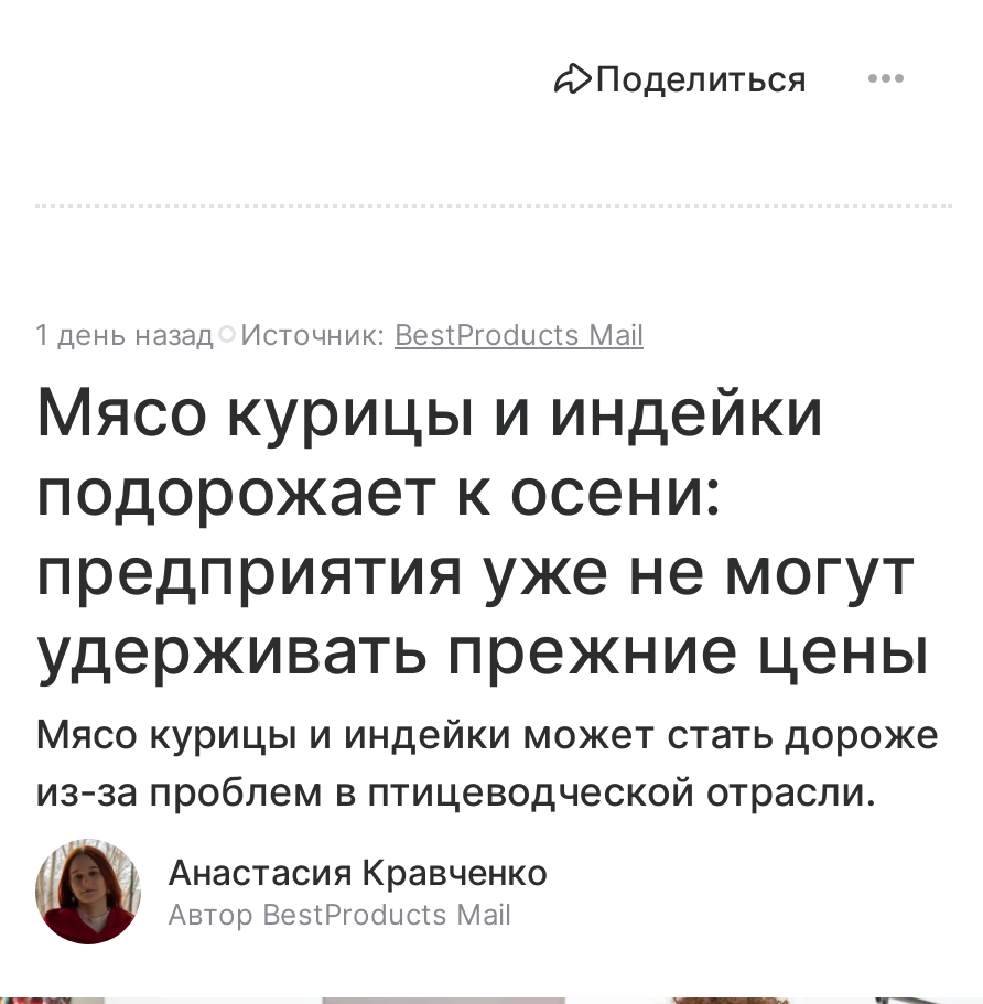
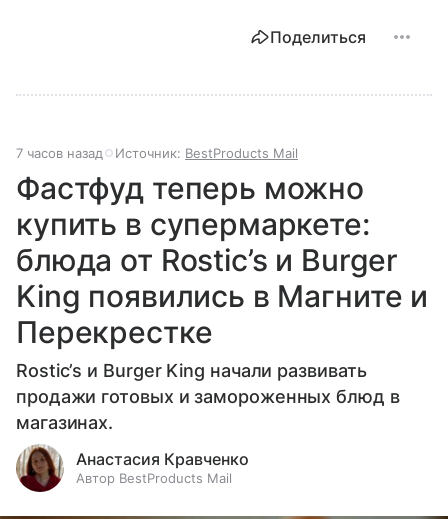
[35,317,644,353] 1 день назад Источник: BestProducts Mail -> [16,145,298,161] 7 часов назад Источник: BestProducts Mail
[35,373,940,816] Мясо курицы и индейки | подорожает к осени: | предприятия уже не могут | удерживать прежние цены | Мясо курицы и индейки может стать дороже | из-за проблем в птицеводческой отрасли. -> [16,170,428,433] Фастфуд теперь можно | купить в супермаркете: | блюда от Rostic’s и Burger | King появились в Магните и | Перекрестке | Rostic’s и Burger King начали развивать | продажи готовых и замороженных блюд в | магазинах.

